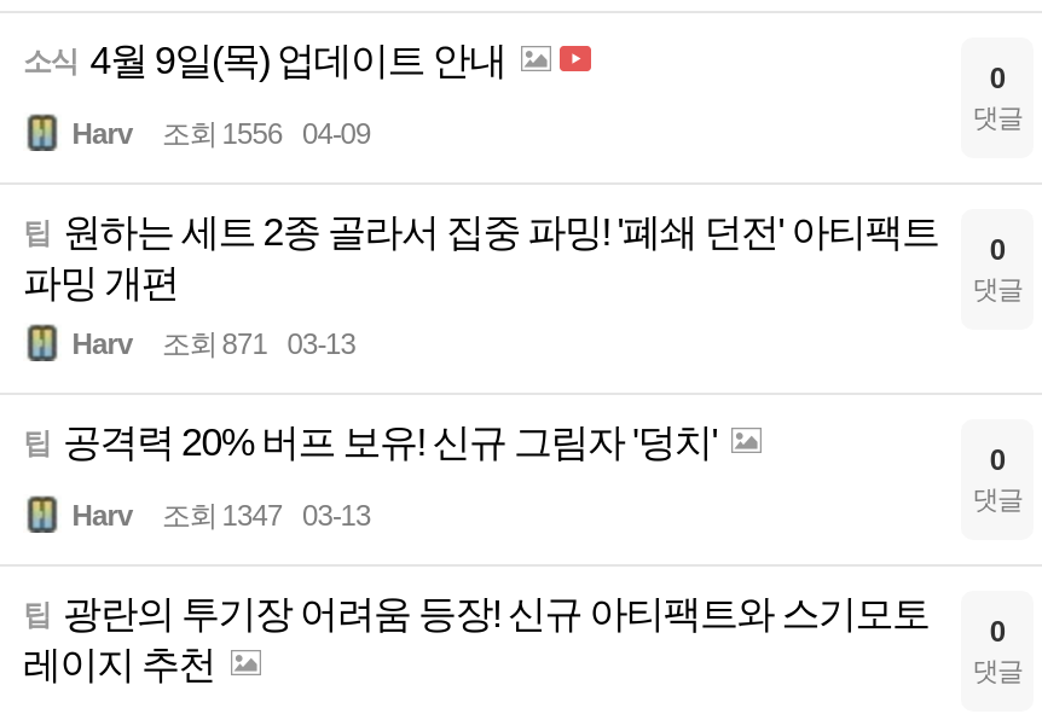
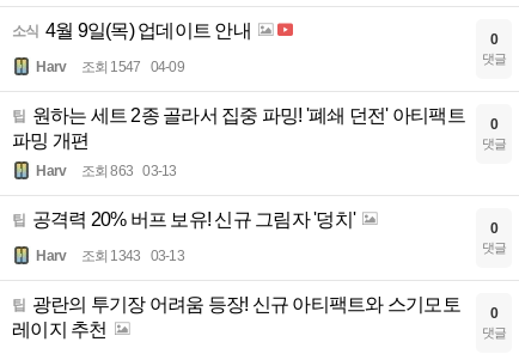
[72,117,371,151] Harv 조회 1556 04-09 -> [36,59,184,75] Harv 조회 1547 04-09
[72,327,355,361] Harv 조회 871 03-13 -> [36,163,176,179] Harv 조회 863 03-13
[72,499,371,533] Harv 조회 1347 03-13 -> [36,248,184,264] Harv 조회 1343 03-13

